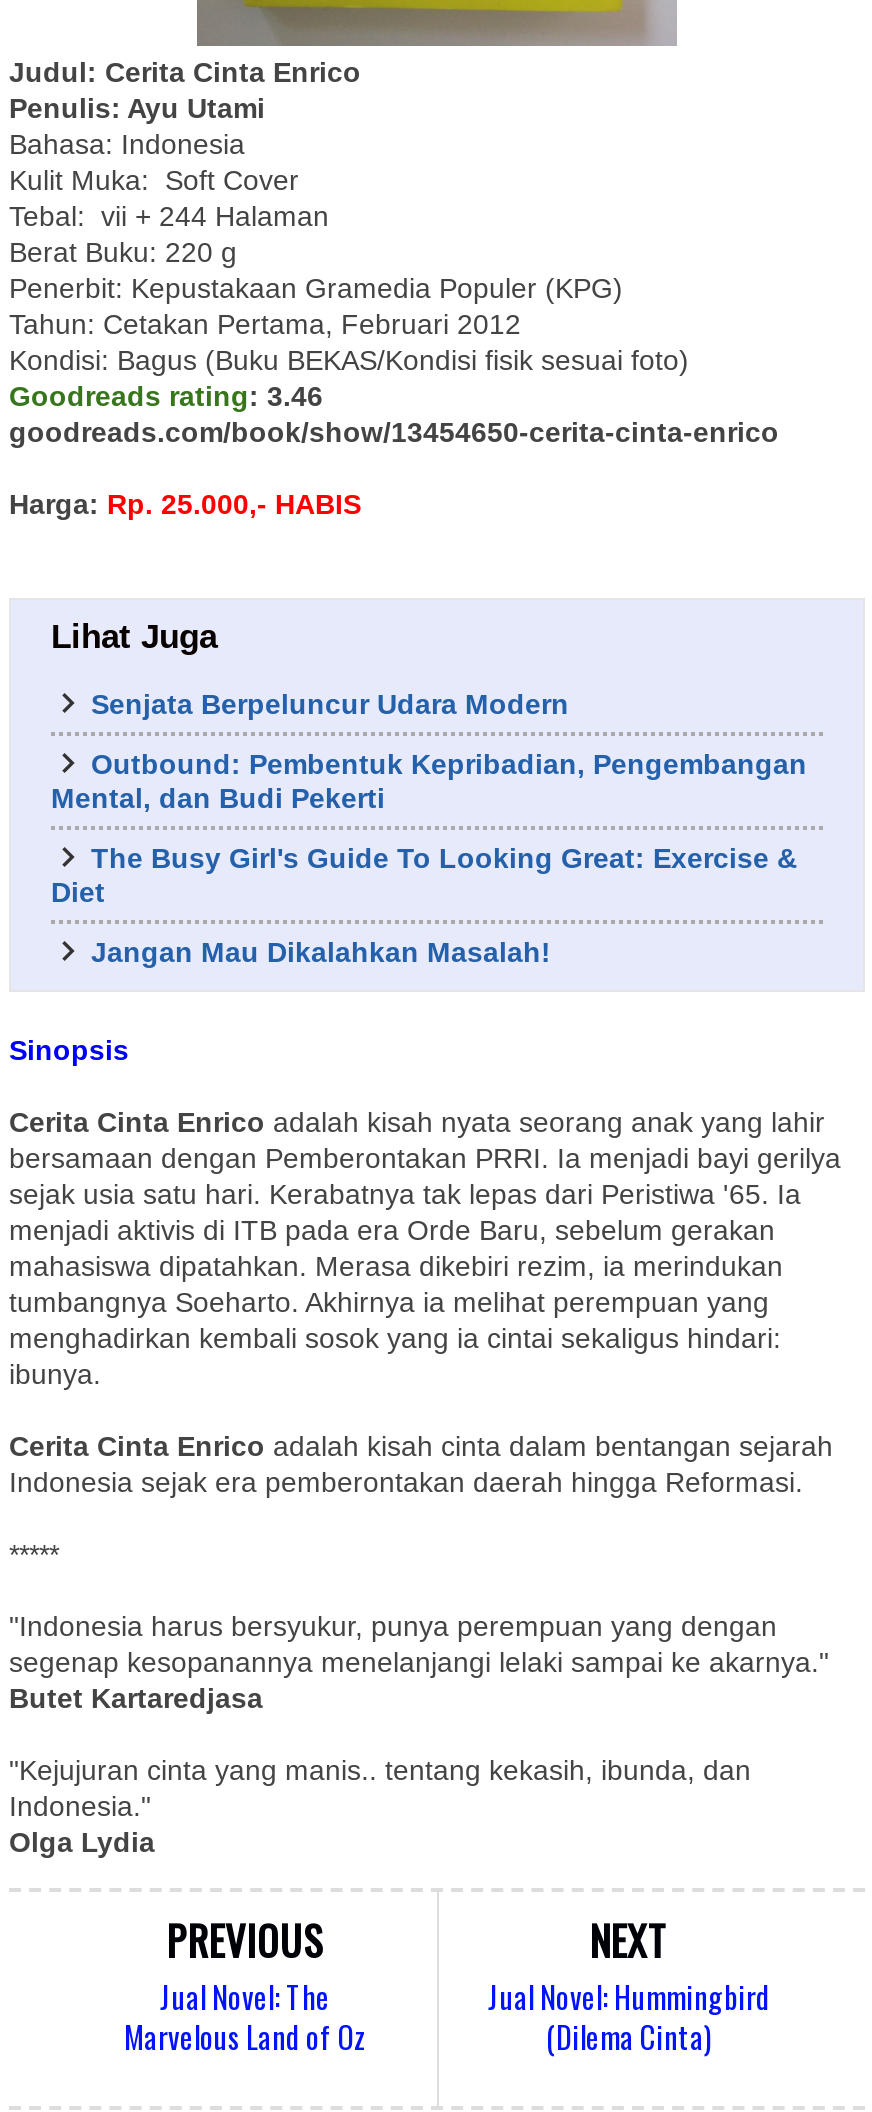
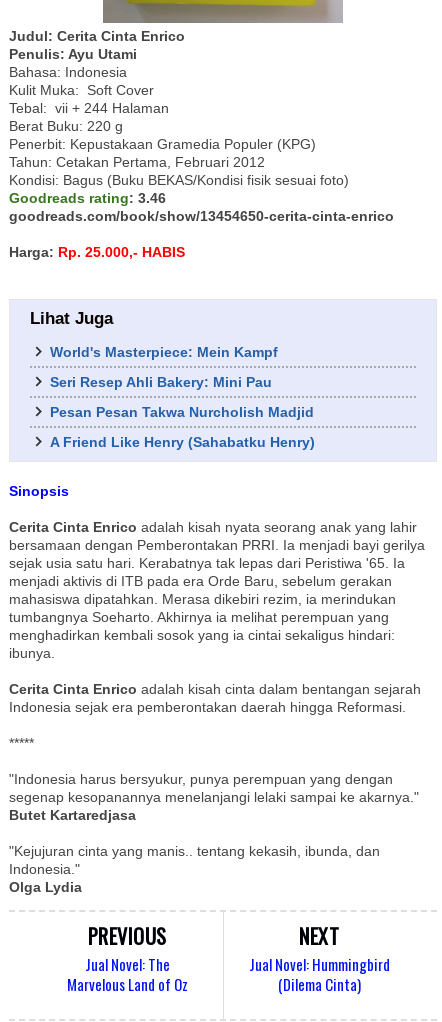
[91,687,569,719] Senjata Berpeluncur Udara Modern -> [50,343,278,359] World's Masterpiece: Mein Kampf
[51,747,807,813] Outbound: Pembentuk Kepribadian, Pengembangan | Mental, dan Budi Pekerti -> [50,373,272,389] Seri Resep Ahli Bakery: Mini Pau
[51,841,797,907] The Busy Girl's Guide To Looking Great: Exercise & | Diet -> [50,403,314,419] Pesan Pesan Takwa Nurcholish Madjid
[91,935,551,967] Jangan Mau Dikalahkan Masalah! -> [50,433,315,449] A Friend Like Henry (Sahabatku Henry)

